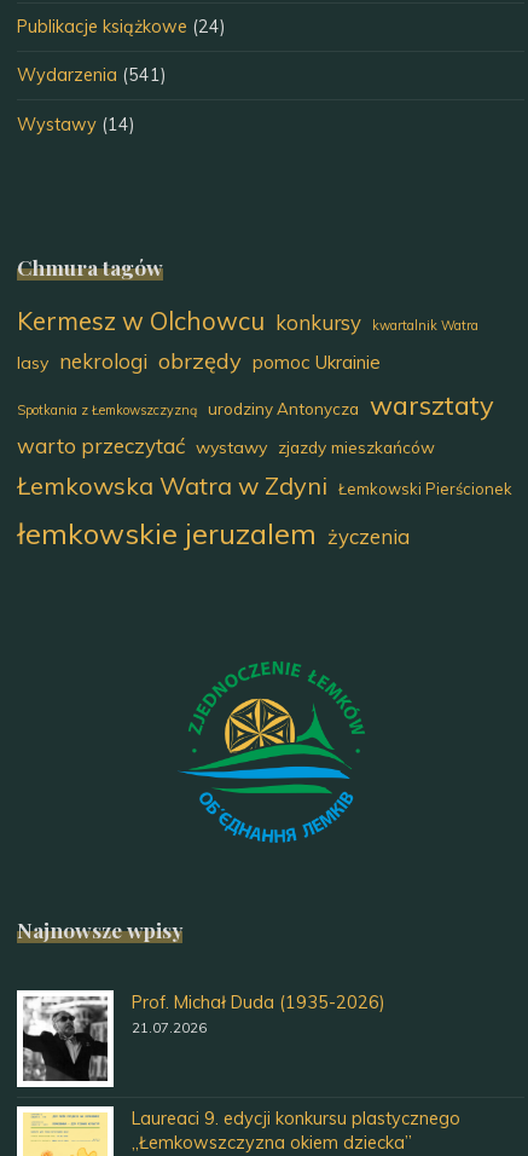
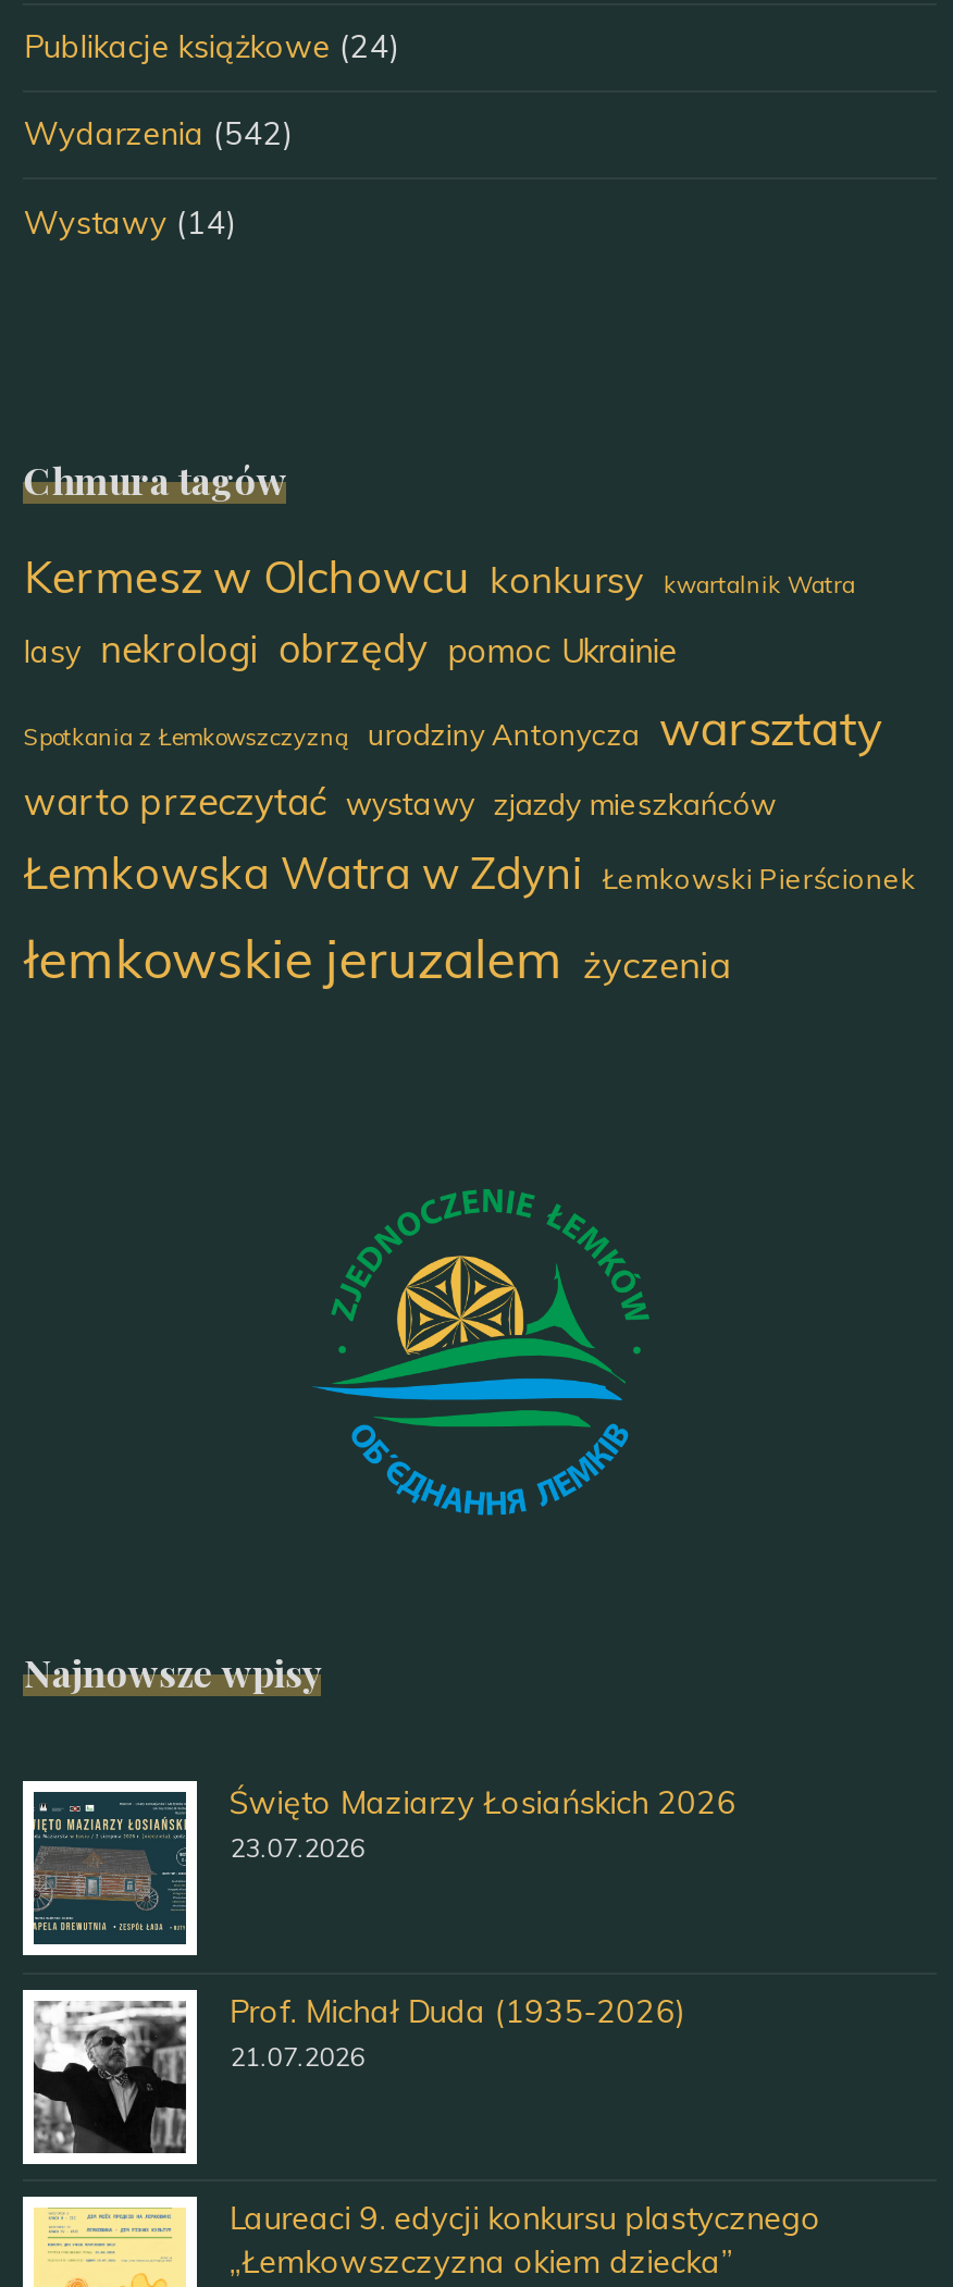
[17,64,167,86] Wydarzenia (541) -> [24,115,294,154] Wydarzenia (542)
none -> [27,1781,736,1957] [image] | Święto Maziarzy Łosiańskich 2026 | 23.07.2026

